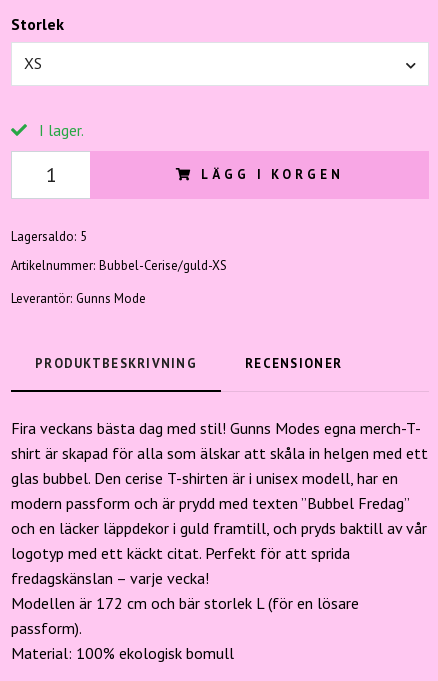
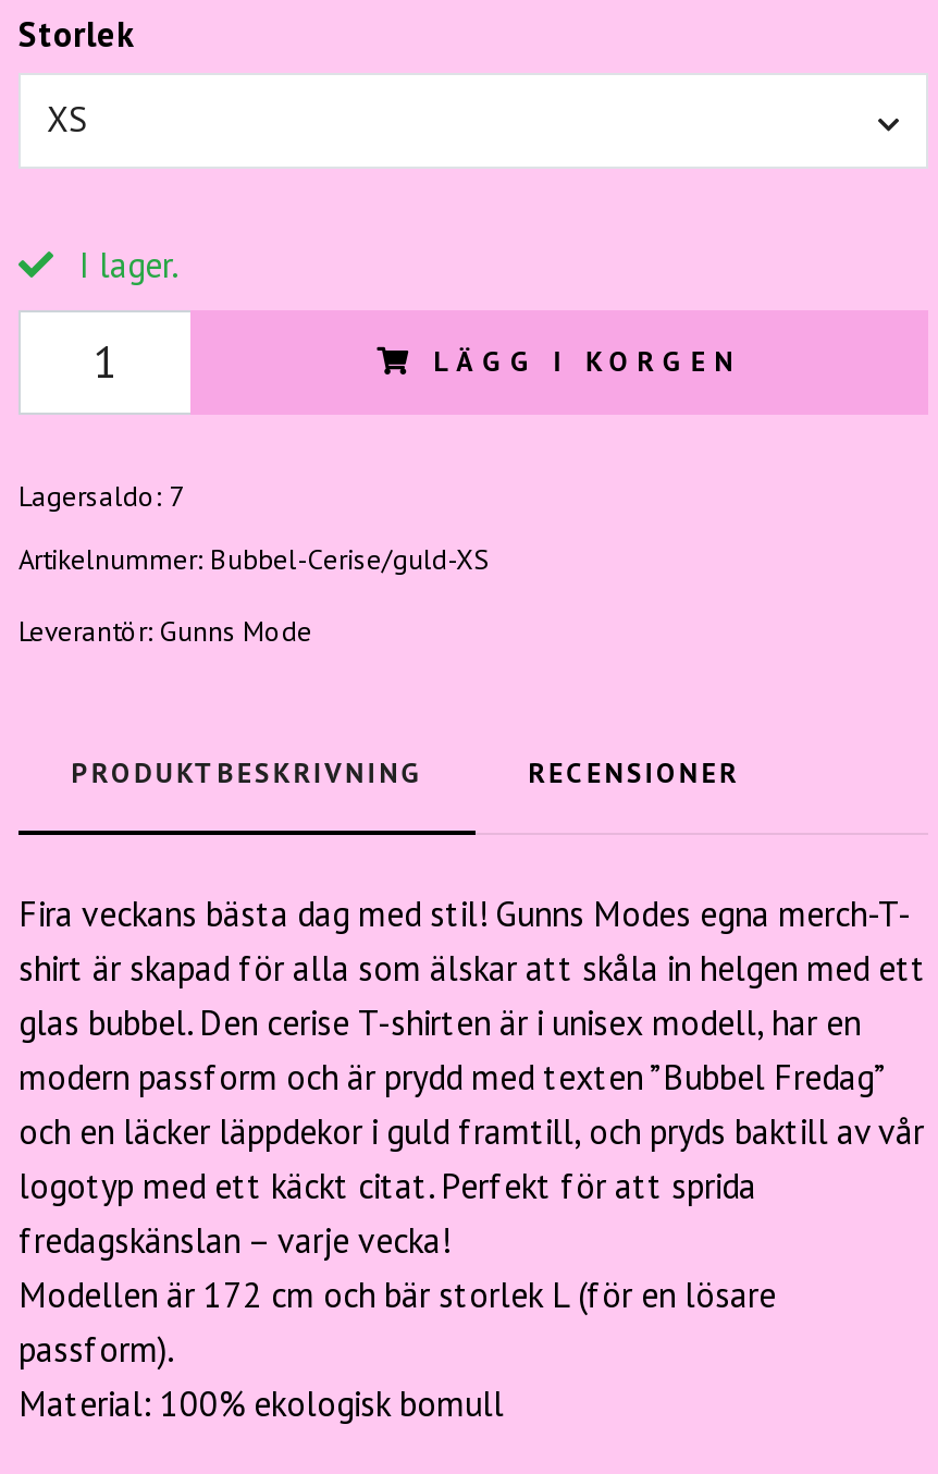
[11,228,87,245] Lagersaldo: 5 -> [18,477,184,514] Lagersaldo: 7

